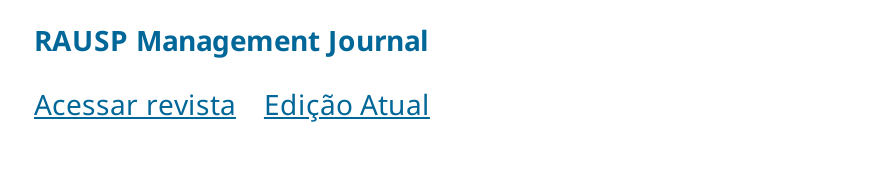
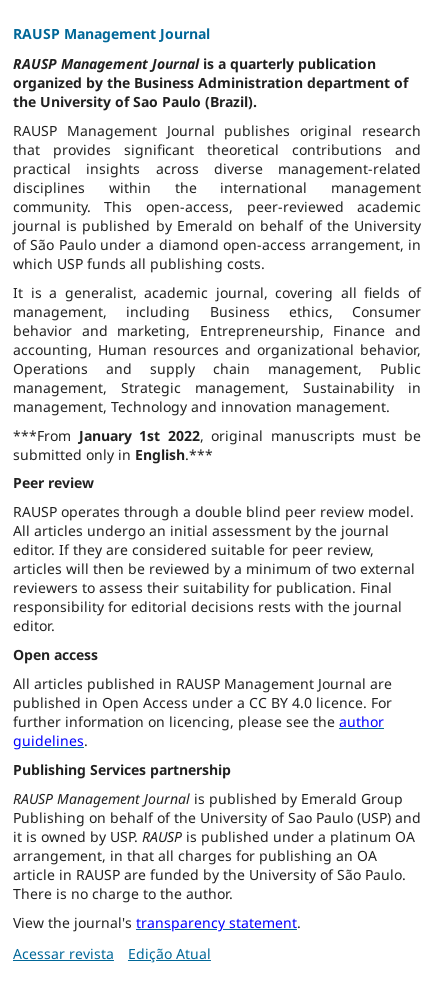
none -> [13,53,421,932] RAUSP Management Journal is a quarterly publication | organized by the Business Administration department of | the University of Sao Paulo (Brazil). | RAUSP Management Journal publishes original research | that provides significant theoretical contributions and | practical insights across diverse management-related | disciplines within the international management | community. This open-access, peer-reviewed academic | journal is published by Emerald on behalf of the University | of São Paulo under a diamond open-access arrangement, in | which USP funds all publishing costs. | It is a generalist, academic journal, covering all fields of | management, including Business ethics, Consumer | behavior and marketing, Entrepreneurship, Finance and | accounting, Human resources and organizational behavior, | Operations and supply chain management, Public | management, Strategic management, Sustainability in | management, Technology and innovation management. | ***From January 1st 2022, original manuscripts must be | submitted only in English.*** | Peer review | RAUSP operates through a double blind peer review model. | All articles undergo an initial assessment by the journal | editor. If they are considered suitable for peer review, | articles will then be reviewed by a minimum of two external | reviewers to assess their suitability for publication. Final | responsibility for editorial decisions rests with the journal | editor. | Open access | All articles published in RAUSP Management Journal are | published in Open Access under a CC BY 4.0 licence. For | further information on licencing, please see the author | guidelines. | Publishing Services partnership | RAUSP Management Journal is published by Emerald Group | Publishing on behalf of the University of Sao Paulo (USP) and | it is owned by USP. RAUSP is published under a platinum OA | arrangement, in that all charges for publishing an OA | article in RAUSP are funded by the University of São Paulo. | There is no charge to the author. | View the journal's transparency statement.

